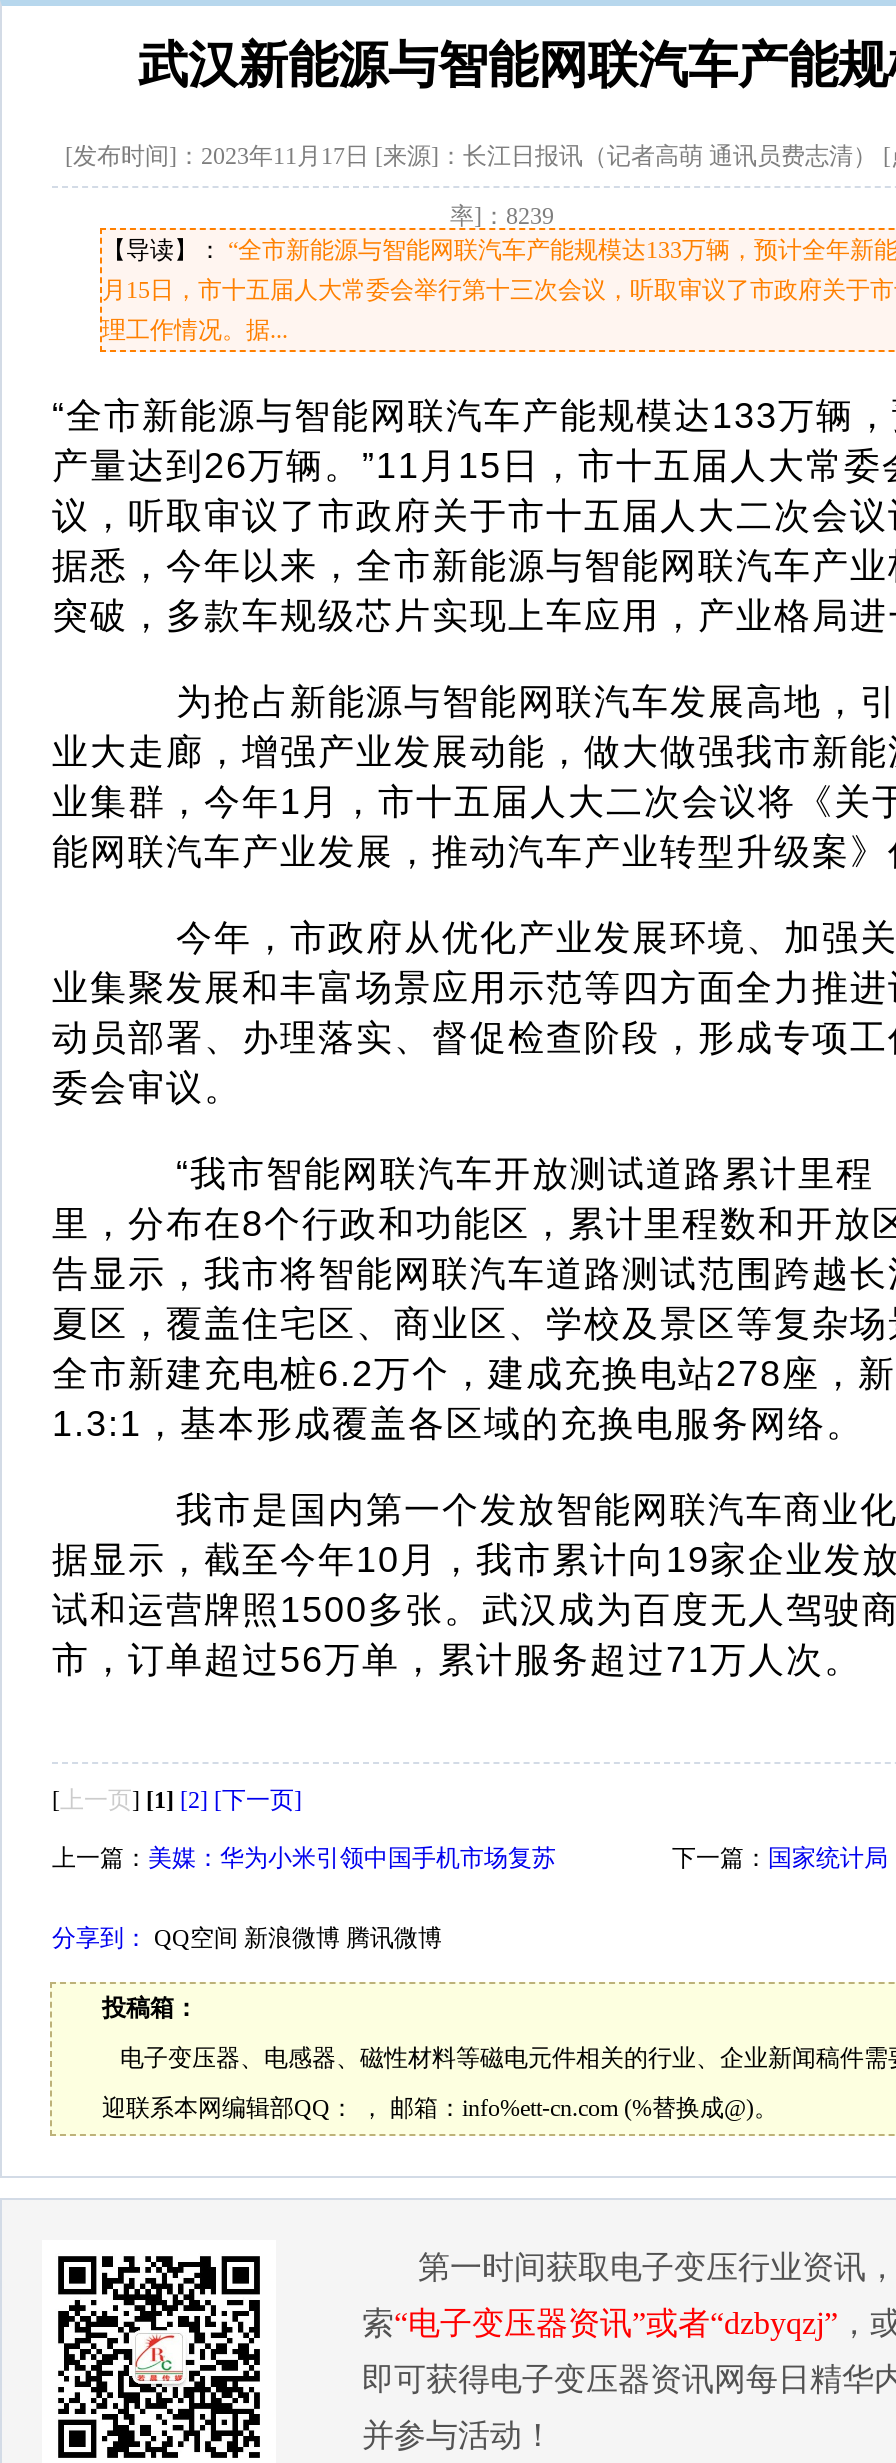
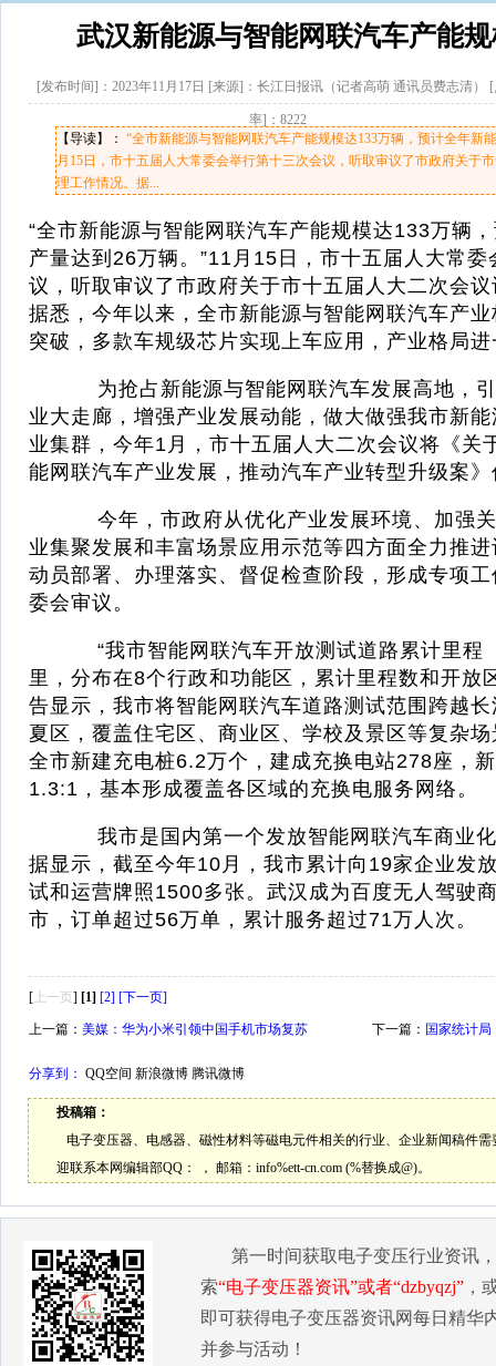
[450,202,554,230] 率]：8239 -> [249,112,307,127] 率]：8222

